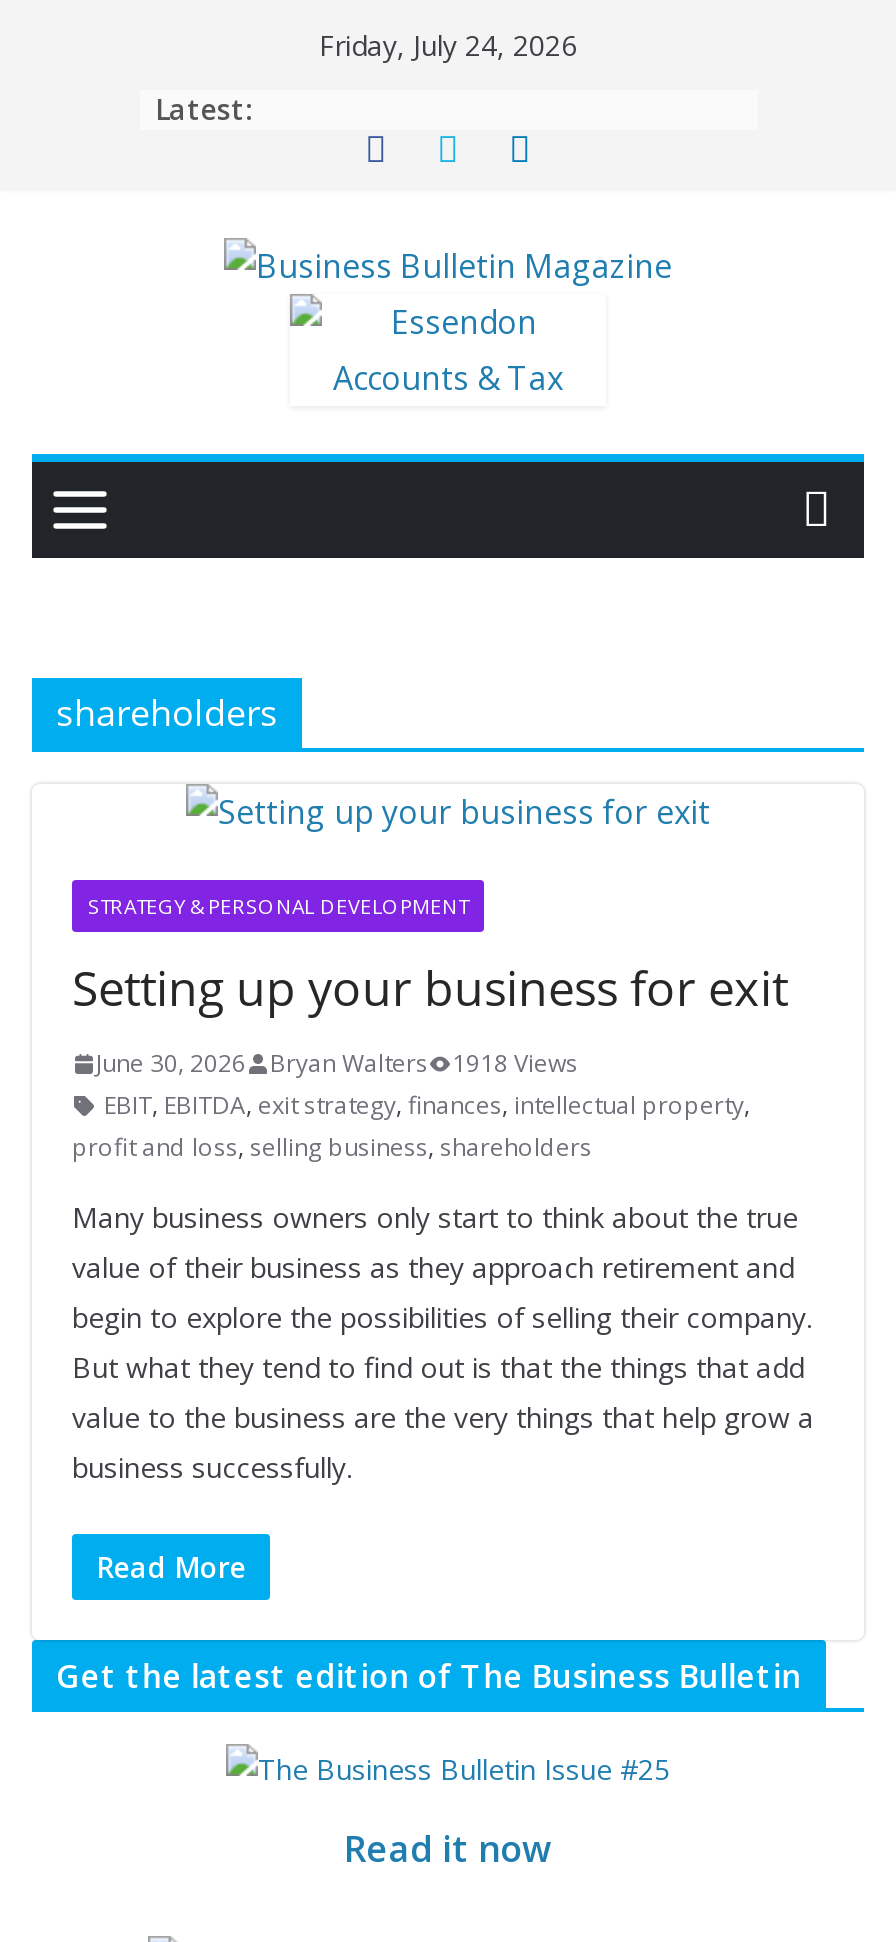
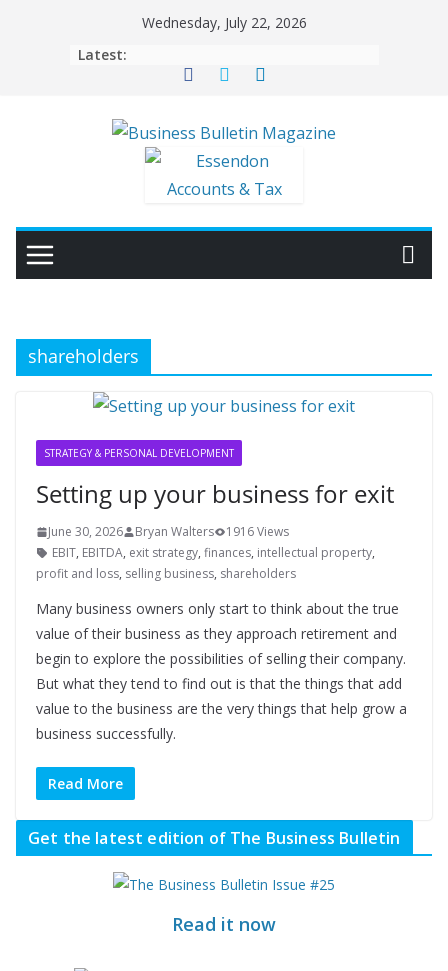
[319,26,577,64] Friday, July 24, 2026 -> [141,13,306,32] Wednesday, July 22, 2026
[96,1046,578,1080] June 30, 2026 Bryan Walters 1918 Views -> [48,523,289,540] June 30, 2026 Bryan Walters 1916 Views

